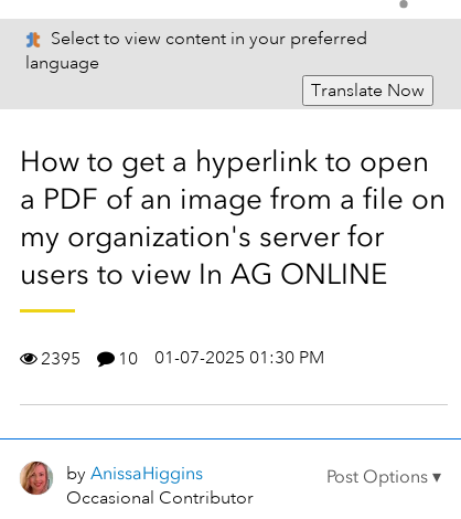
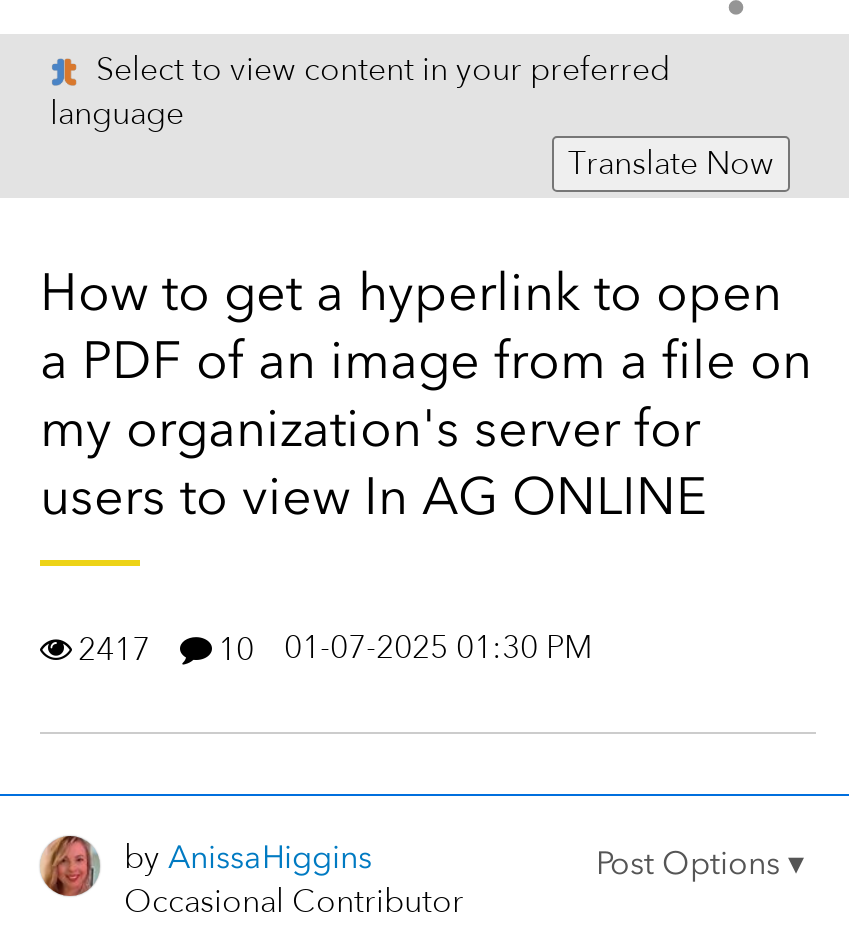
[41,347,324,370] 2395 10 01-07-2025 01:30 PM -> [78,628,592,670] 2417 10 01-07-2025 01:30 PM

